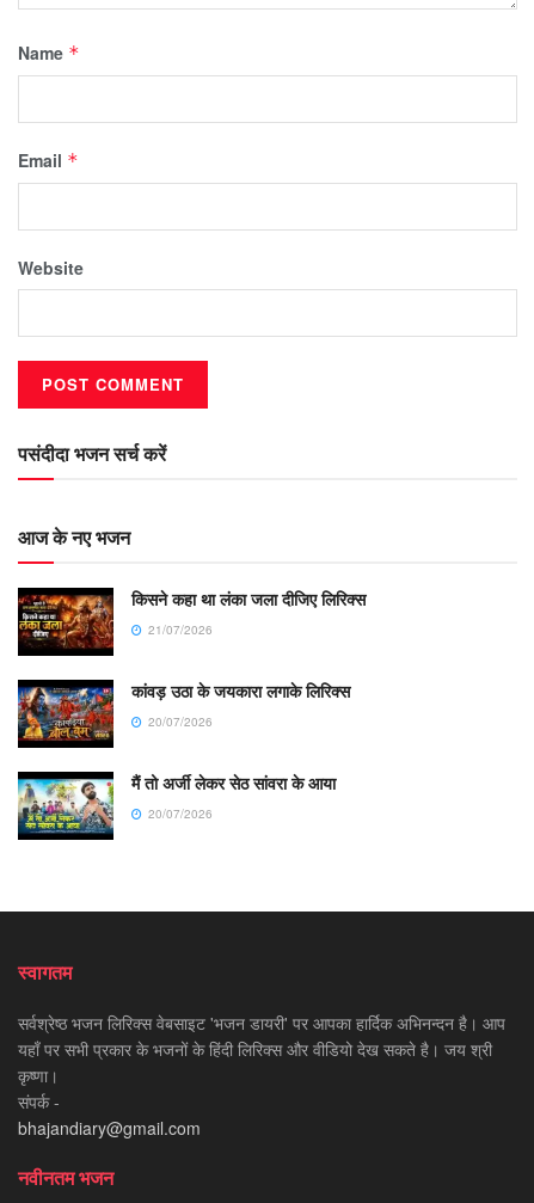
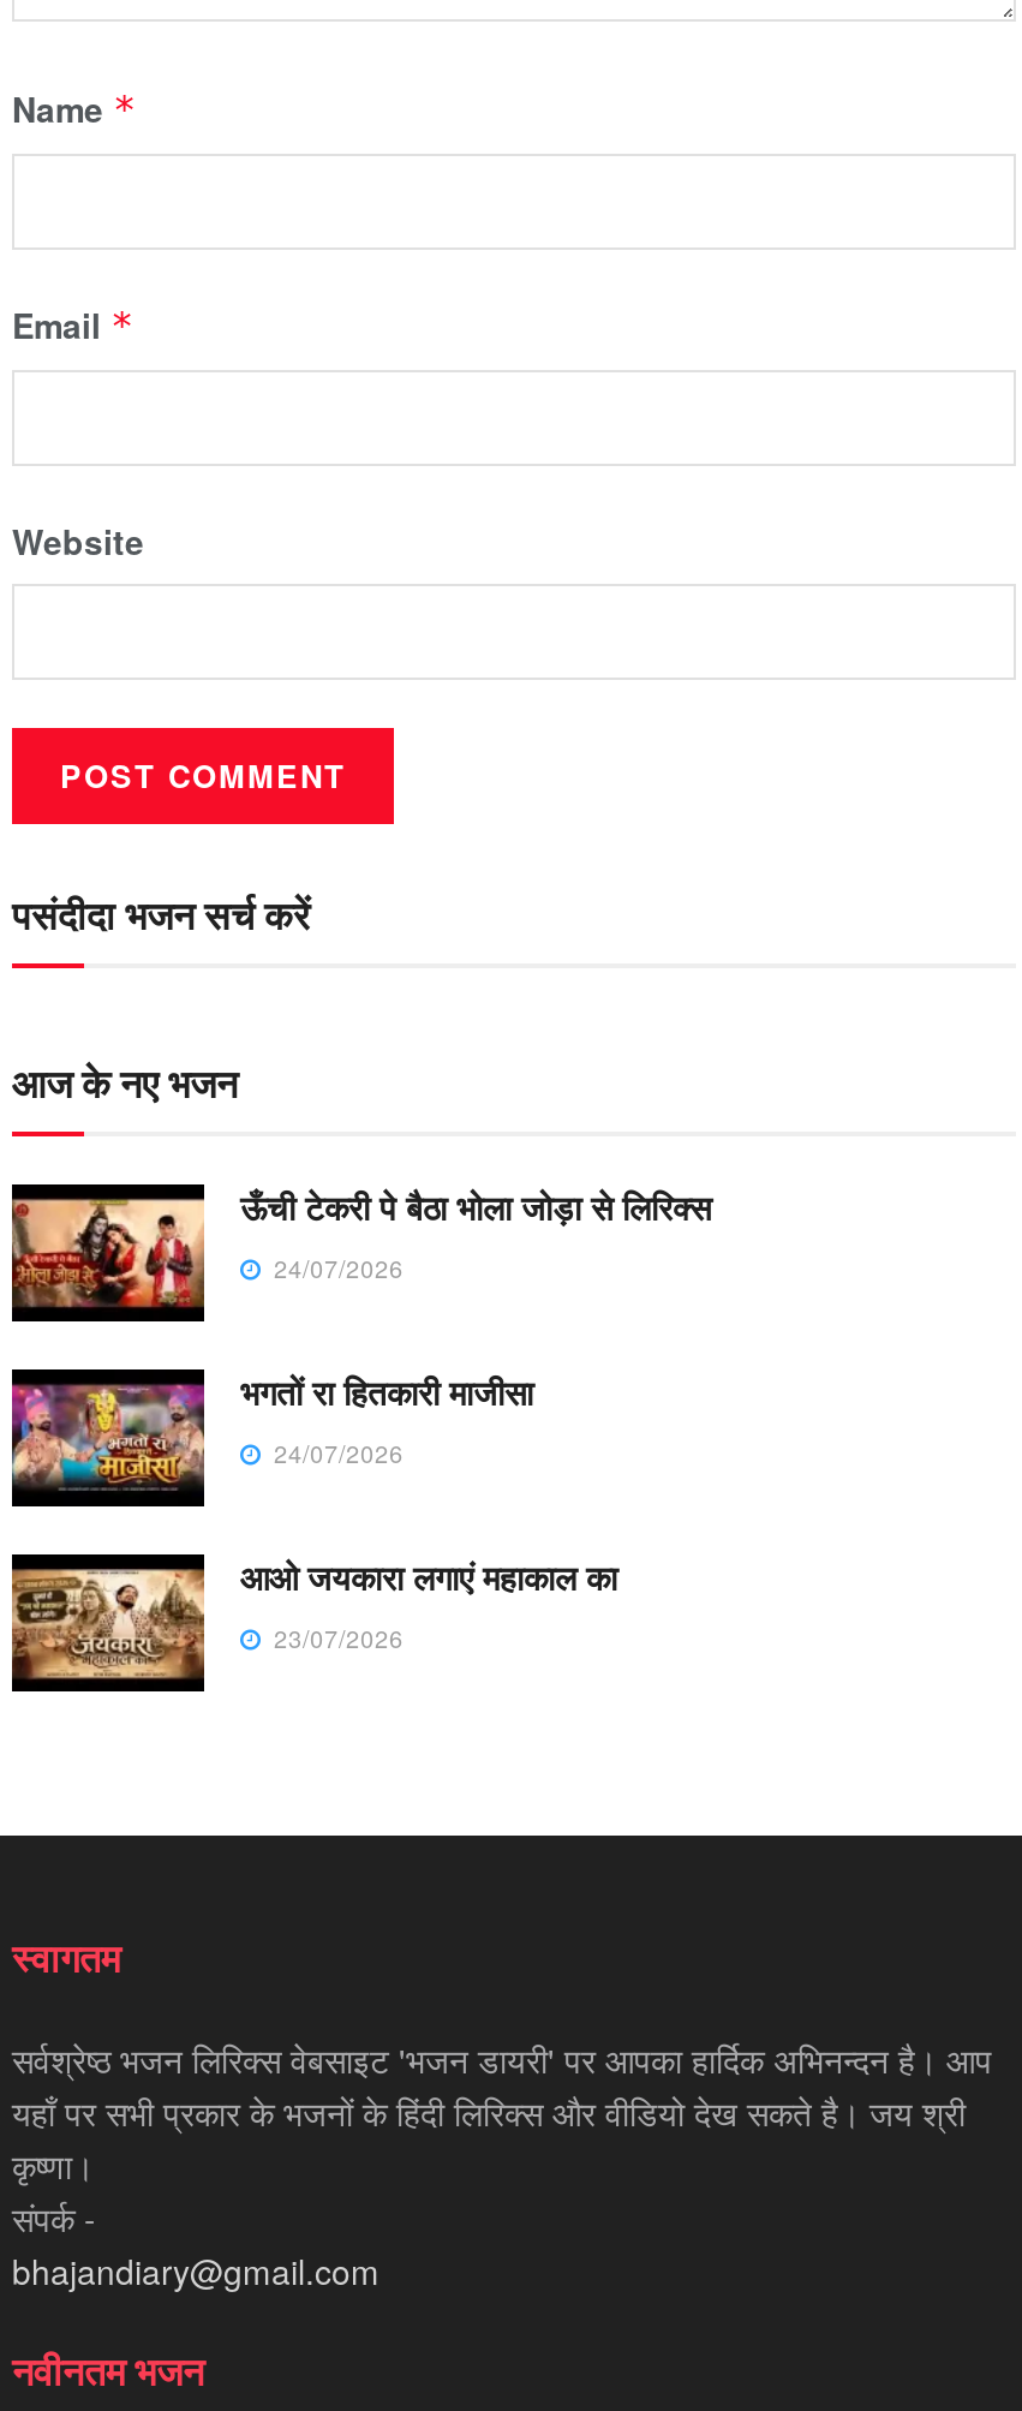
[17,586,366,649] [image] | किसने कहा था लंका जला दीजिए लिरिक्स | 21/07/2026 -> [10,1182,711,1309] [image] | ऊँची टेकरी पे बैठा भोला जोड़ा से लिरिक्स | 24/07/2026
[17,679,350,741] [image] | कांवड़ उठा के जयकारा लगाके लिरिक्स | 20/07/2026 -> [10,1367,533,1490] [image] | भगतों रा हितकारी माजीसा | 24/07/2026
[17,771,336,834] [image] | मैं तो अर्जी लेकर सेठ सांवरा के आया | 20/07/2026 -> [10,1553,617,1682] [image] | आओ जयकारा लगाएं महाकाल का | 23/07/2026

